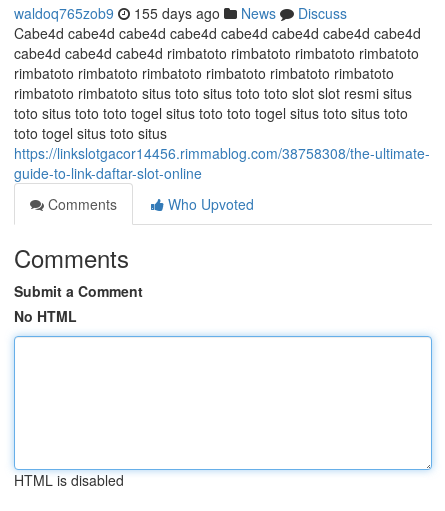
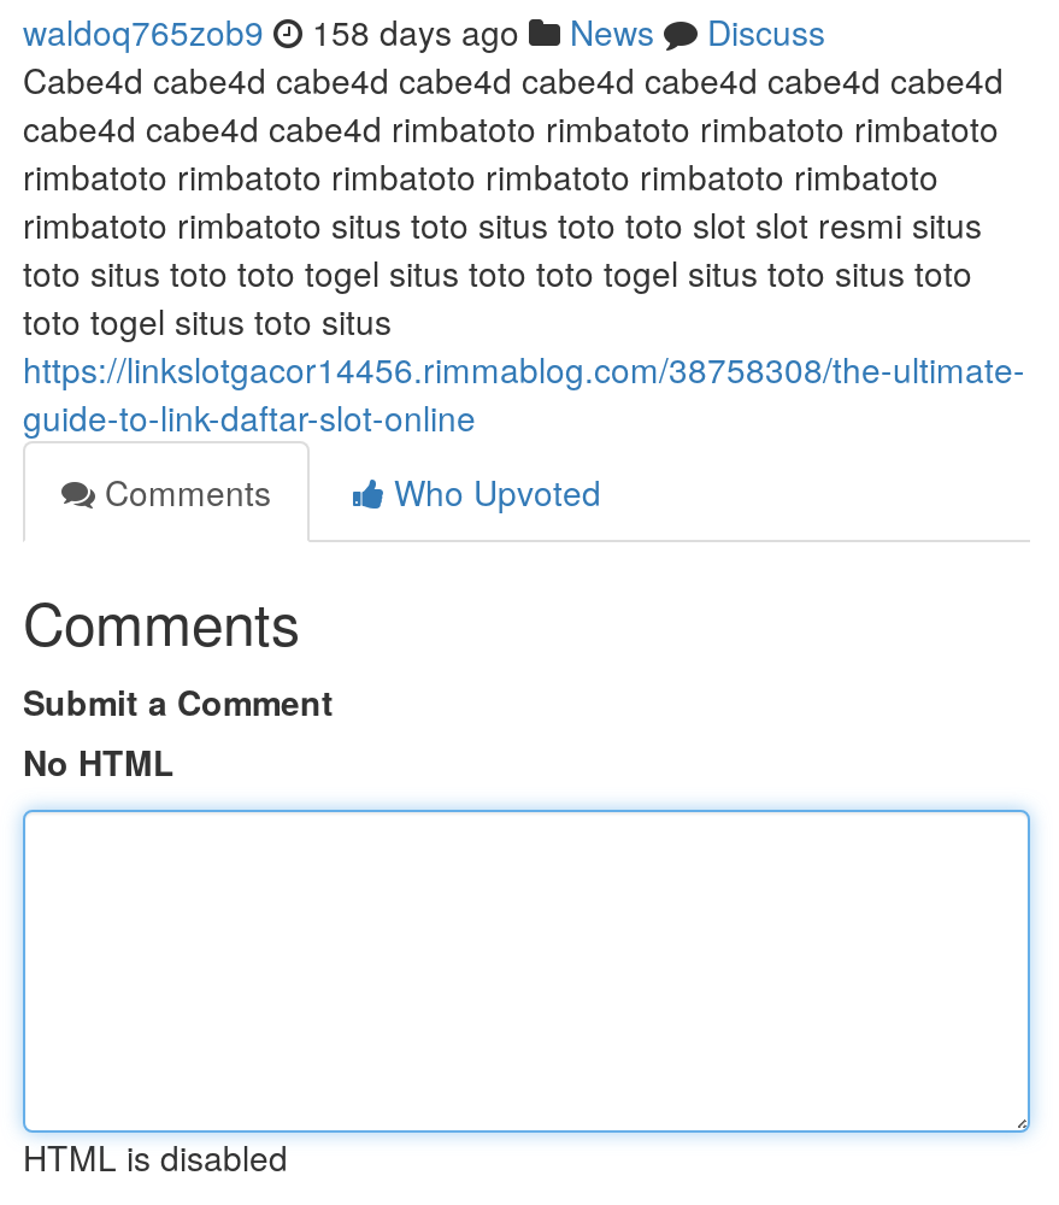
[14,3,347,23] waldoq765zob9 155 days ago News Discuss -> [23,7,825,55] waldoq765zob9 158 days ago News Discuss

